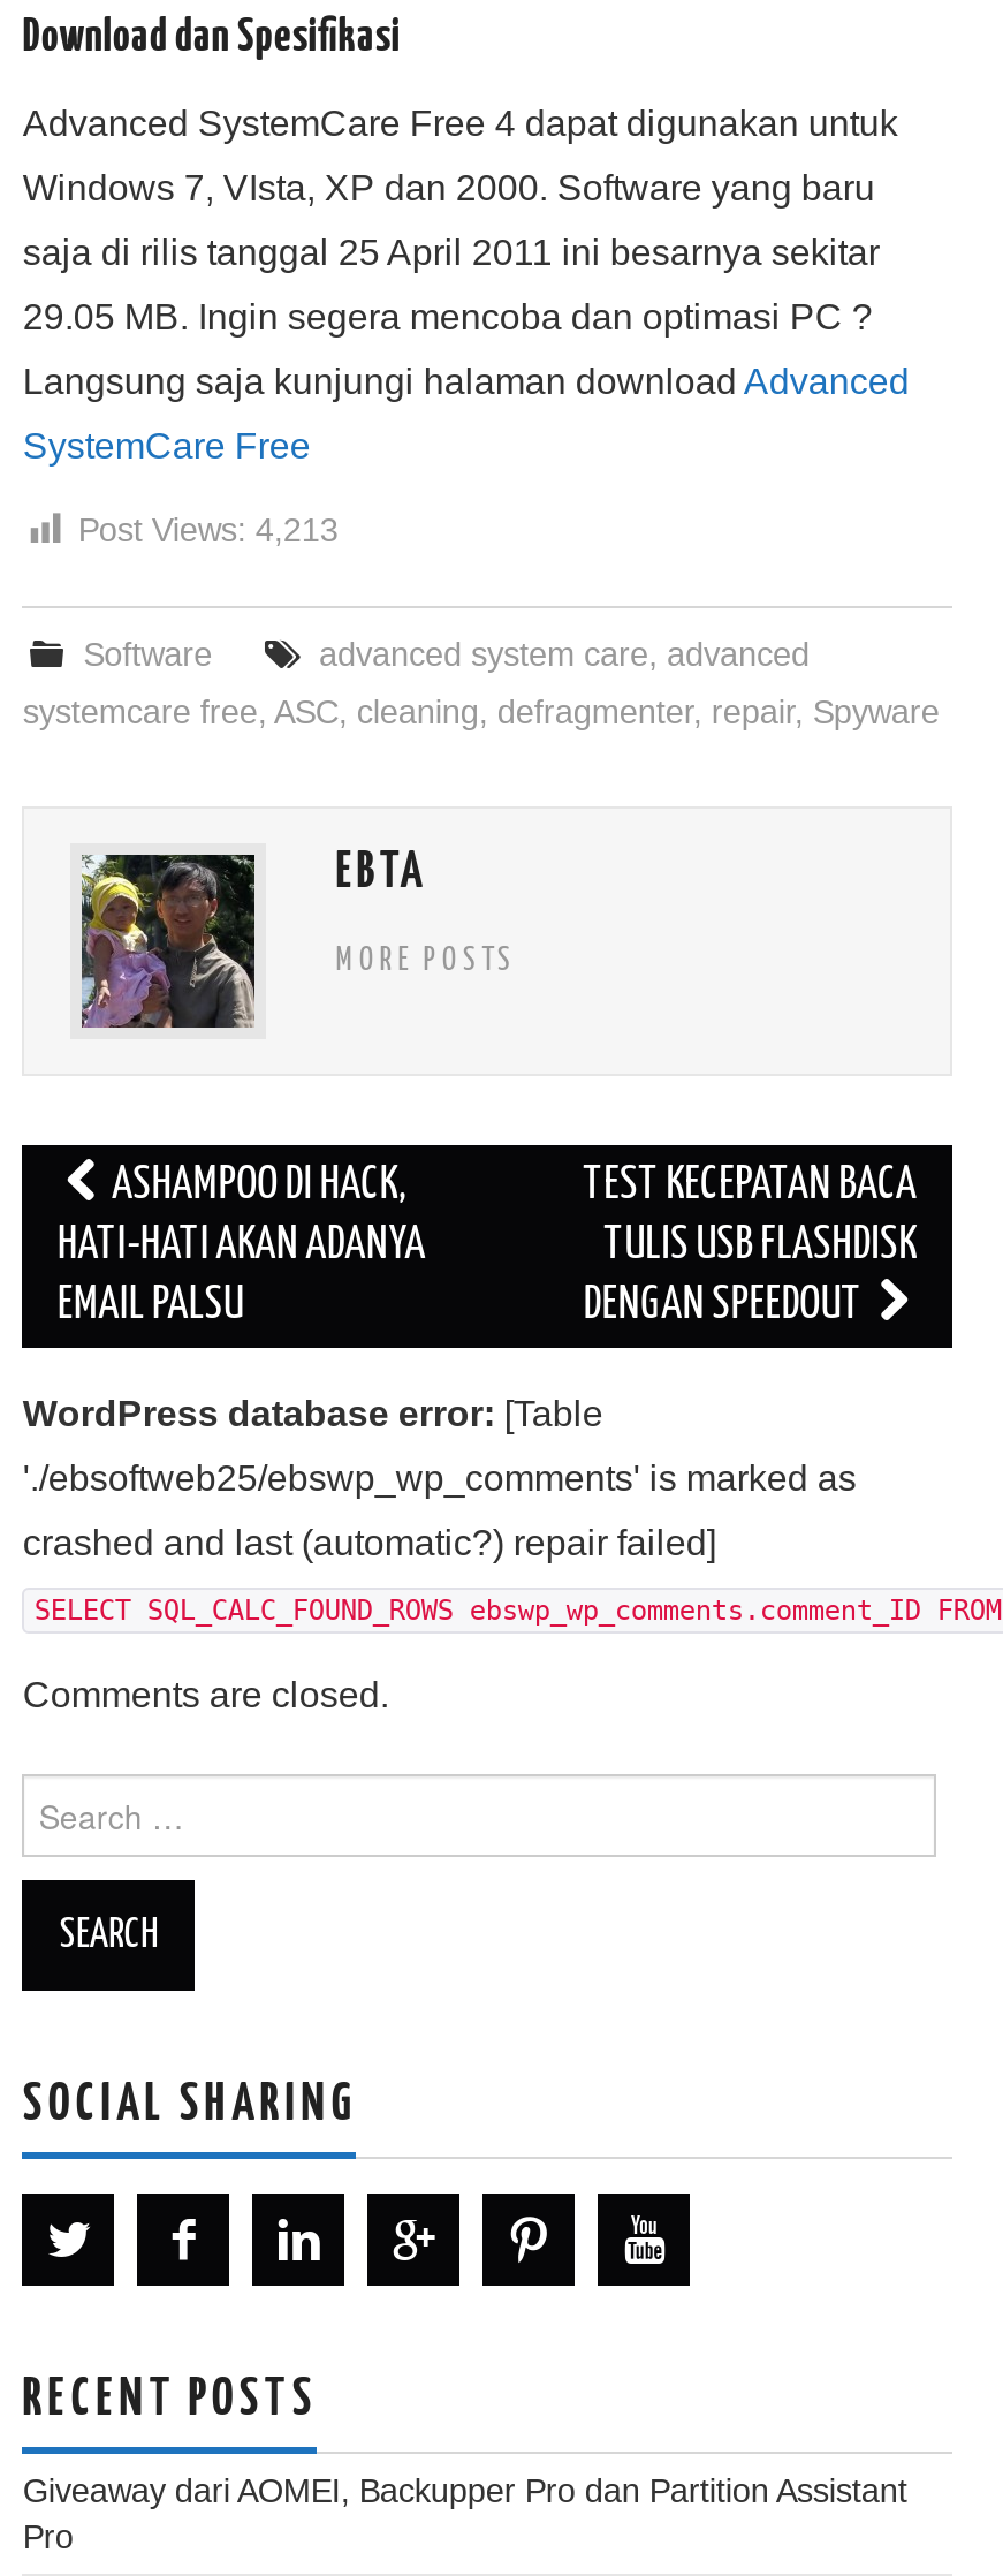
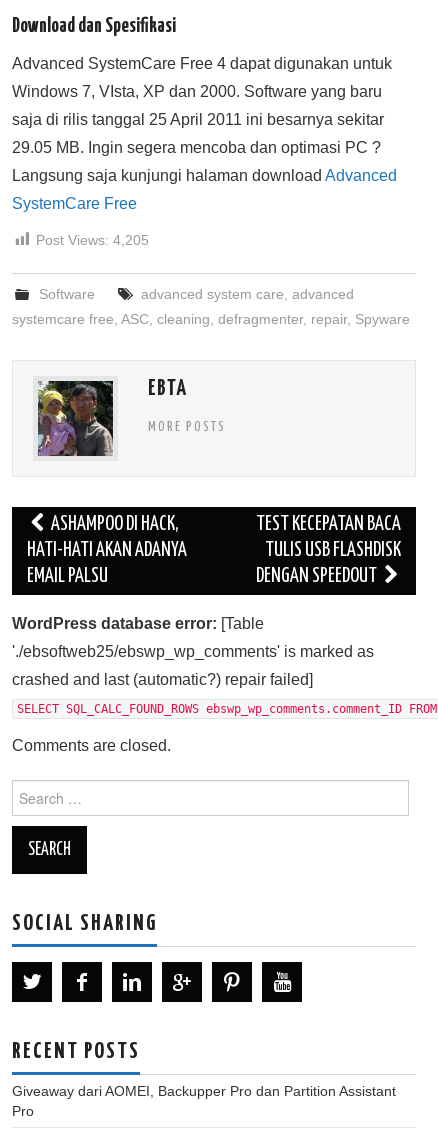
[78,511,338,548] Post Views: 4,213 -> [36,232,149,248] Post Views: 4,205

